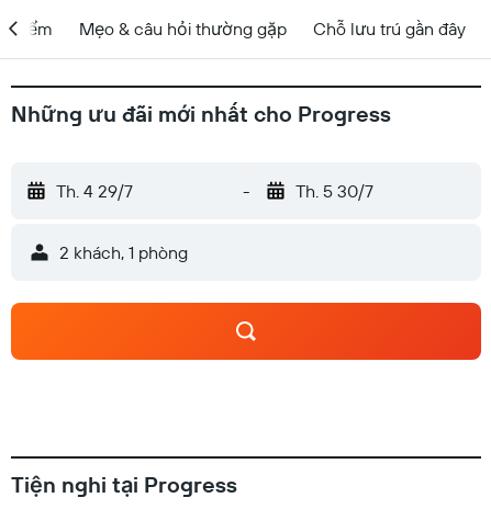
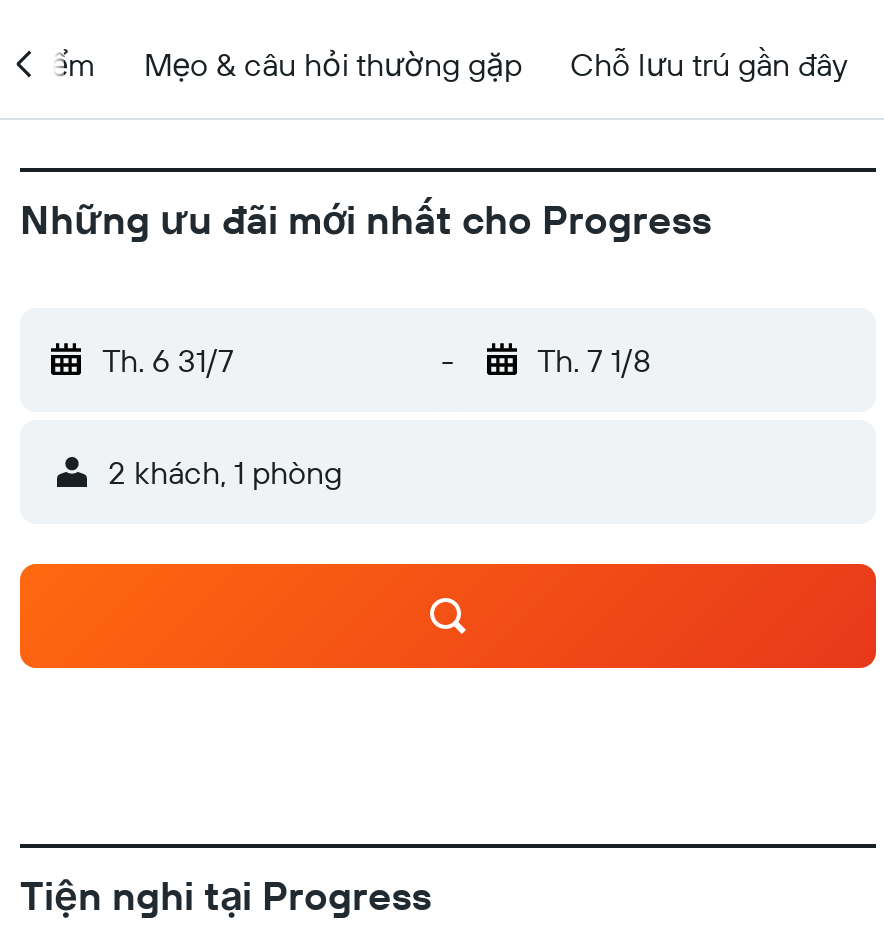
[56,180,133,202] Th. 4 29/7 -> [102,340,234,380] Th. 6 31/7
[295,180,373,202] Th. 5 30/7 -> [537,340,651,380] Th. 7 1/8

